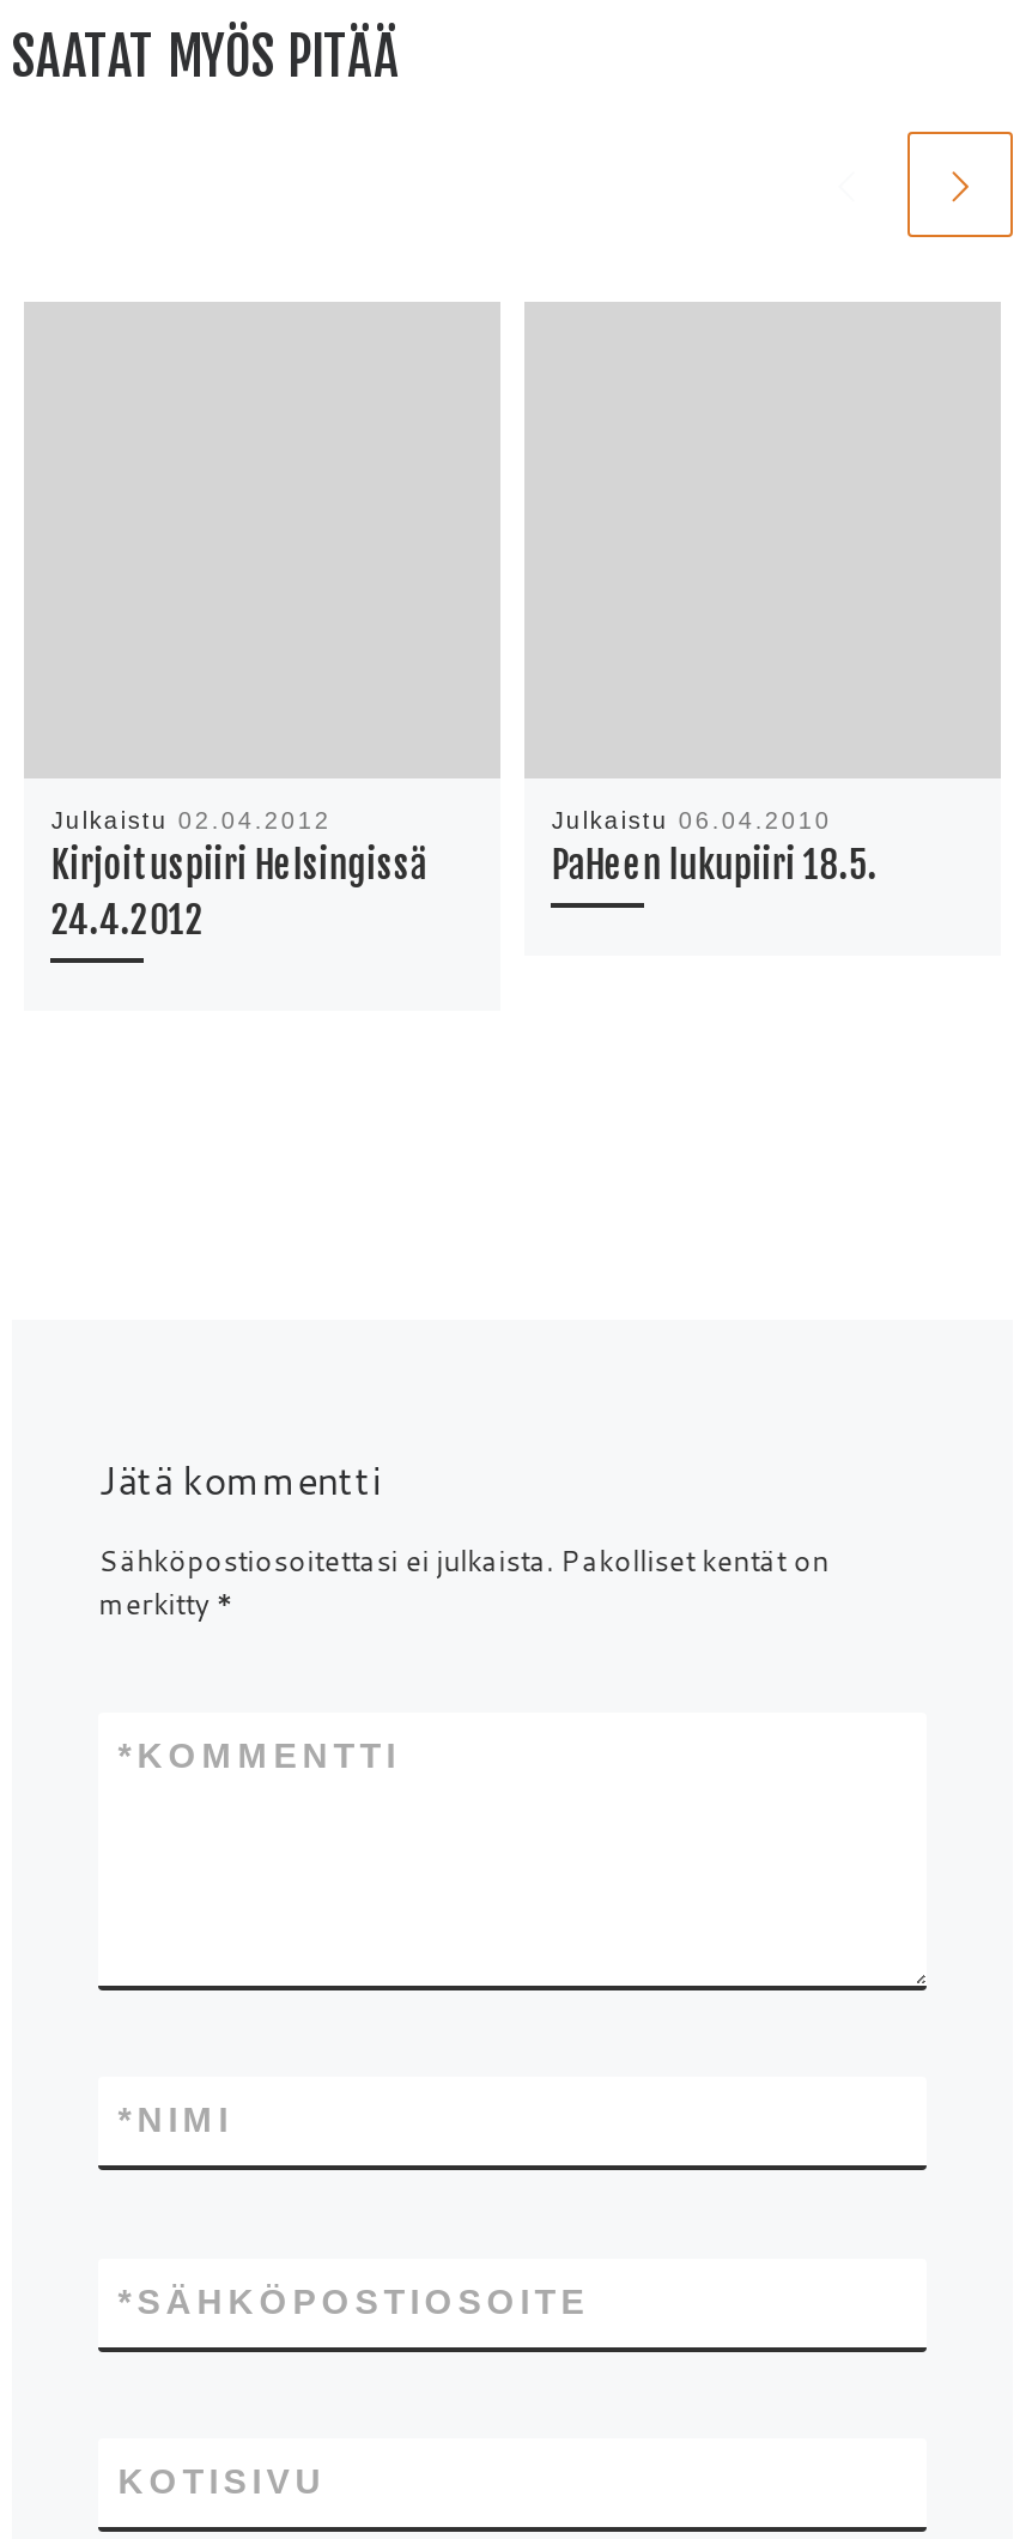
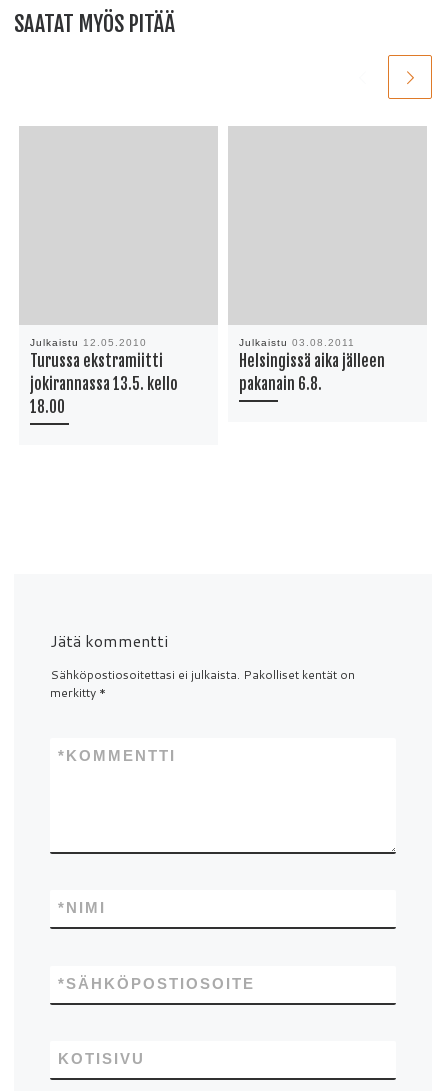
[51,808,427,944] Julkaistu 02.04.2012 | Kirjoituspiiri Helsingissä | 24.4.2012 -> [30,337,178,417] Julkaistu 12.05.2010 | Turussa ekstramiitti | jokirannassa 13.5. kello | 18.00
[551,808,877,889] Julkaistu 06.04.2010 | PaHeen lukupiiri 18.5. -> [239,337,385,394] Julkaistu 03.08.2011 | Helsingissä aika jälleen | pakanain 6.8.

